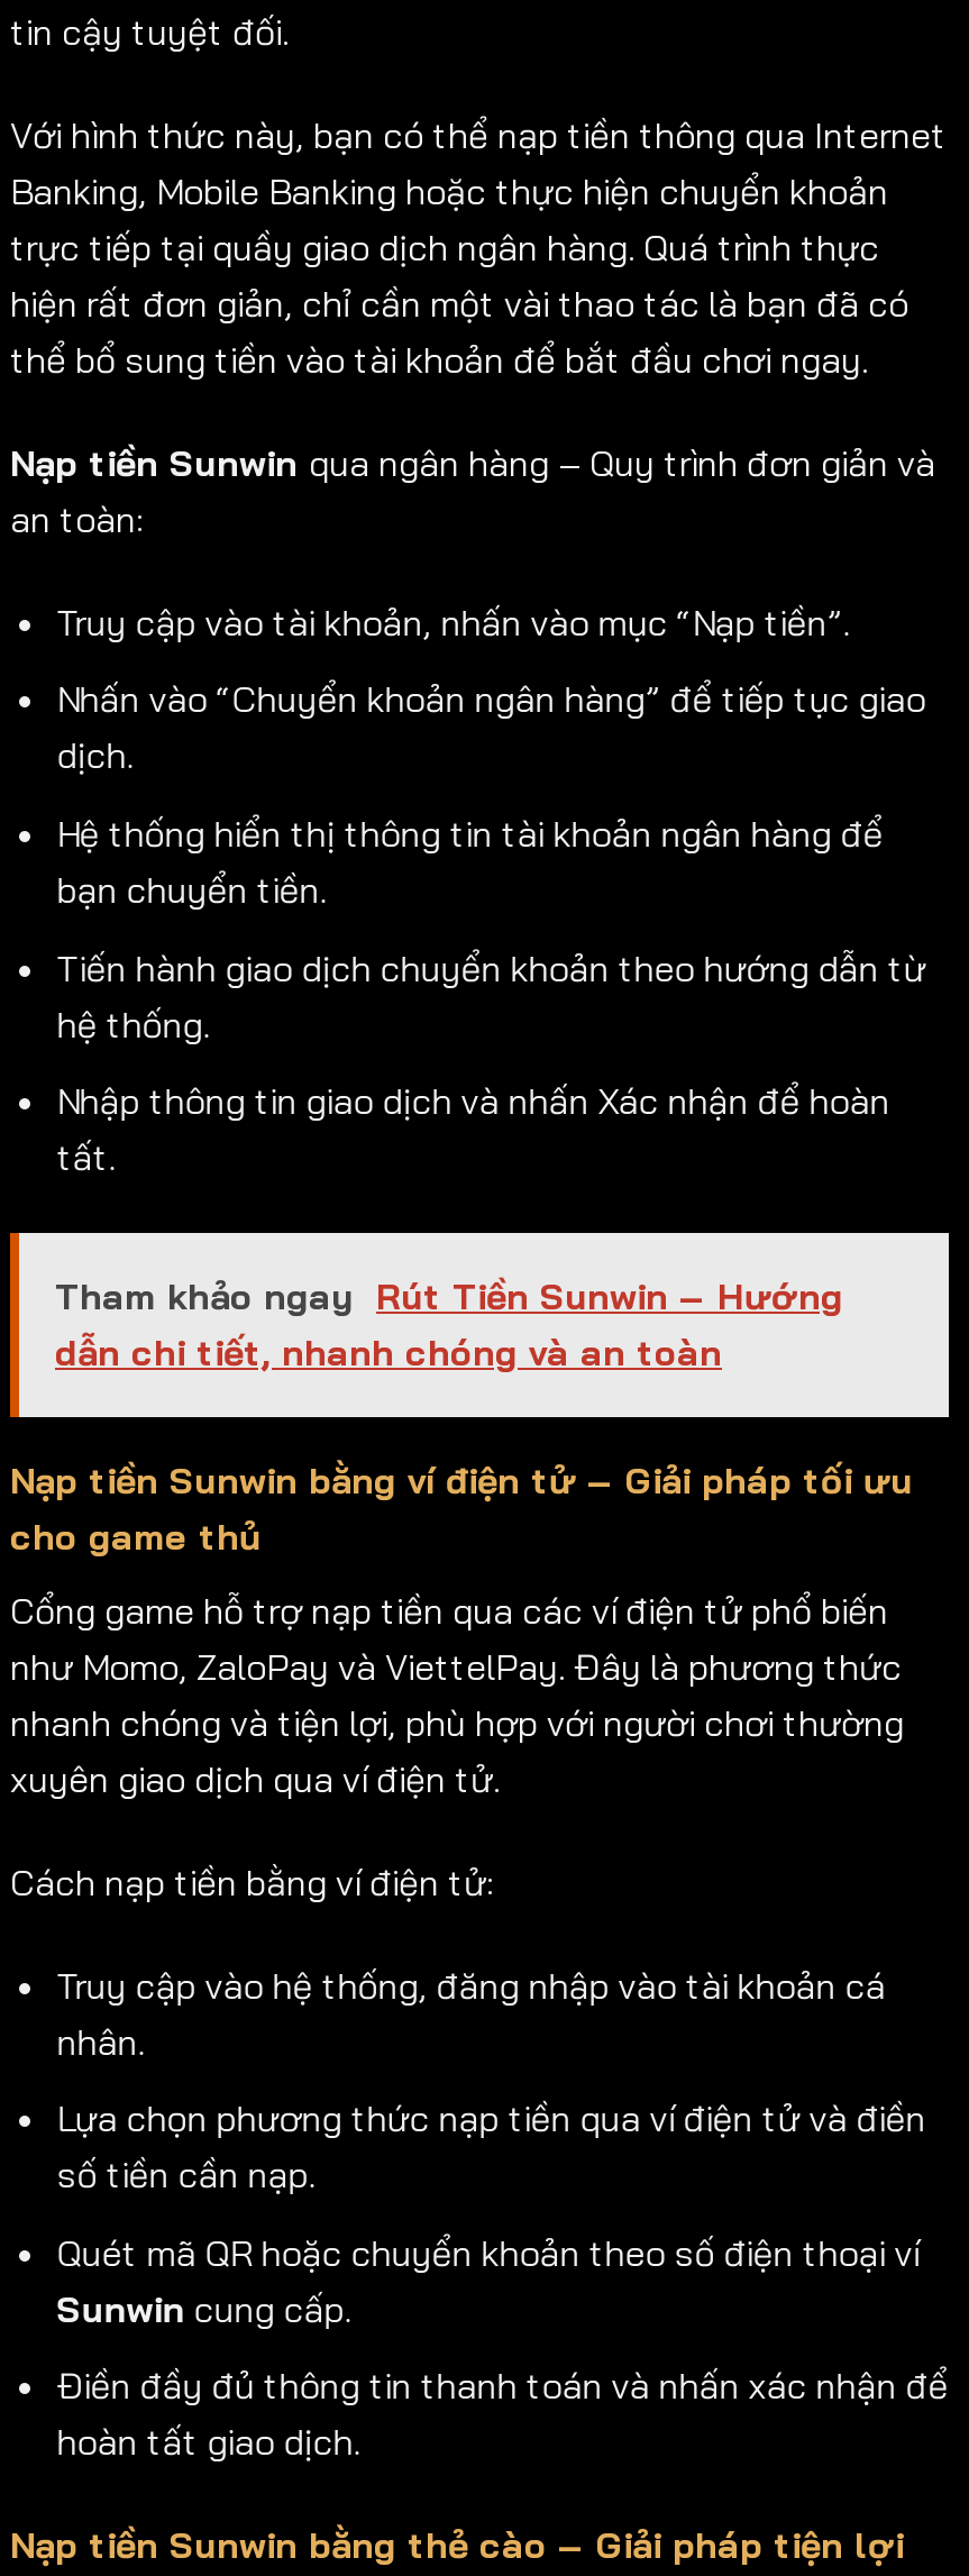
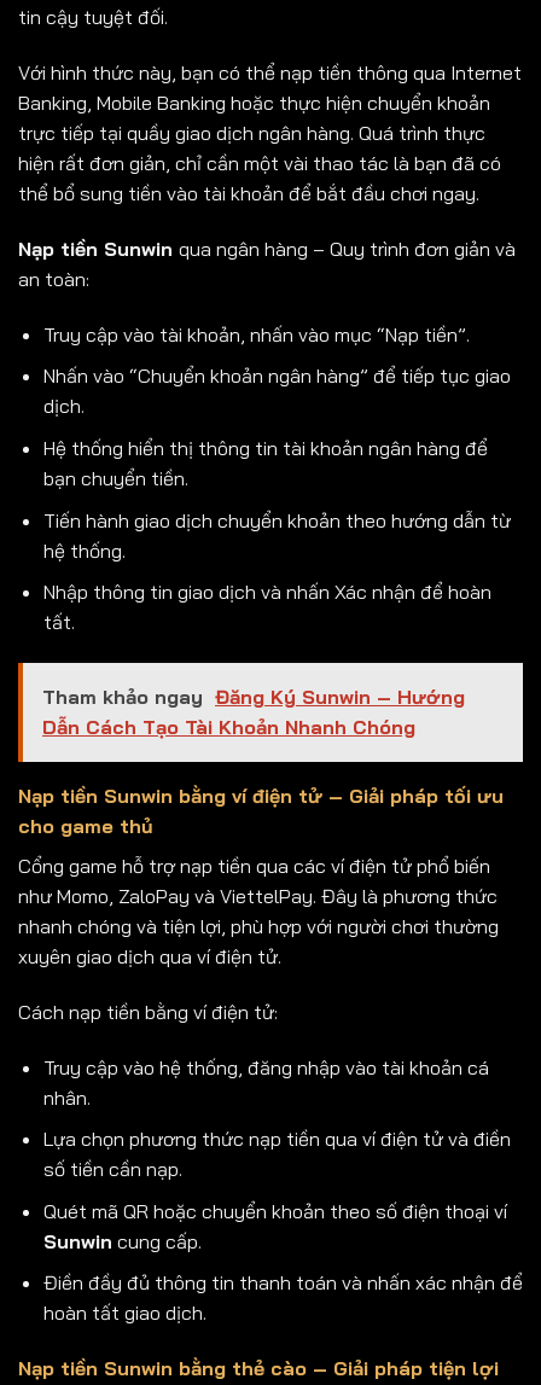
[55,1273,843,1374] Tham khảo ngay Rút Tiền Sunwin – Hướng | dẫn chi tiết, nhanh chóng và an toàn -> [42,685,465,739] Tham khảo ngay Đăng Ký Sunwin – Hướng | Dẫn Cách Tạo Tài Khoản Nhanh Chóng

